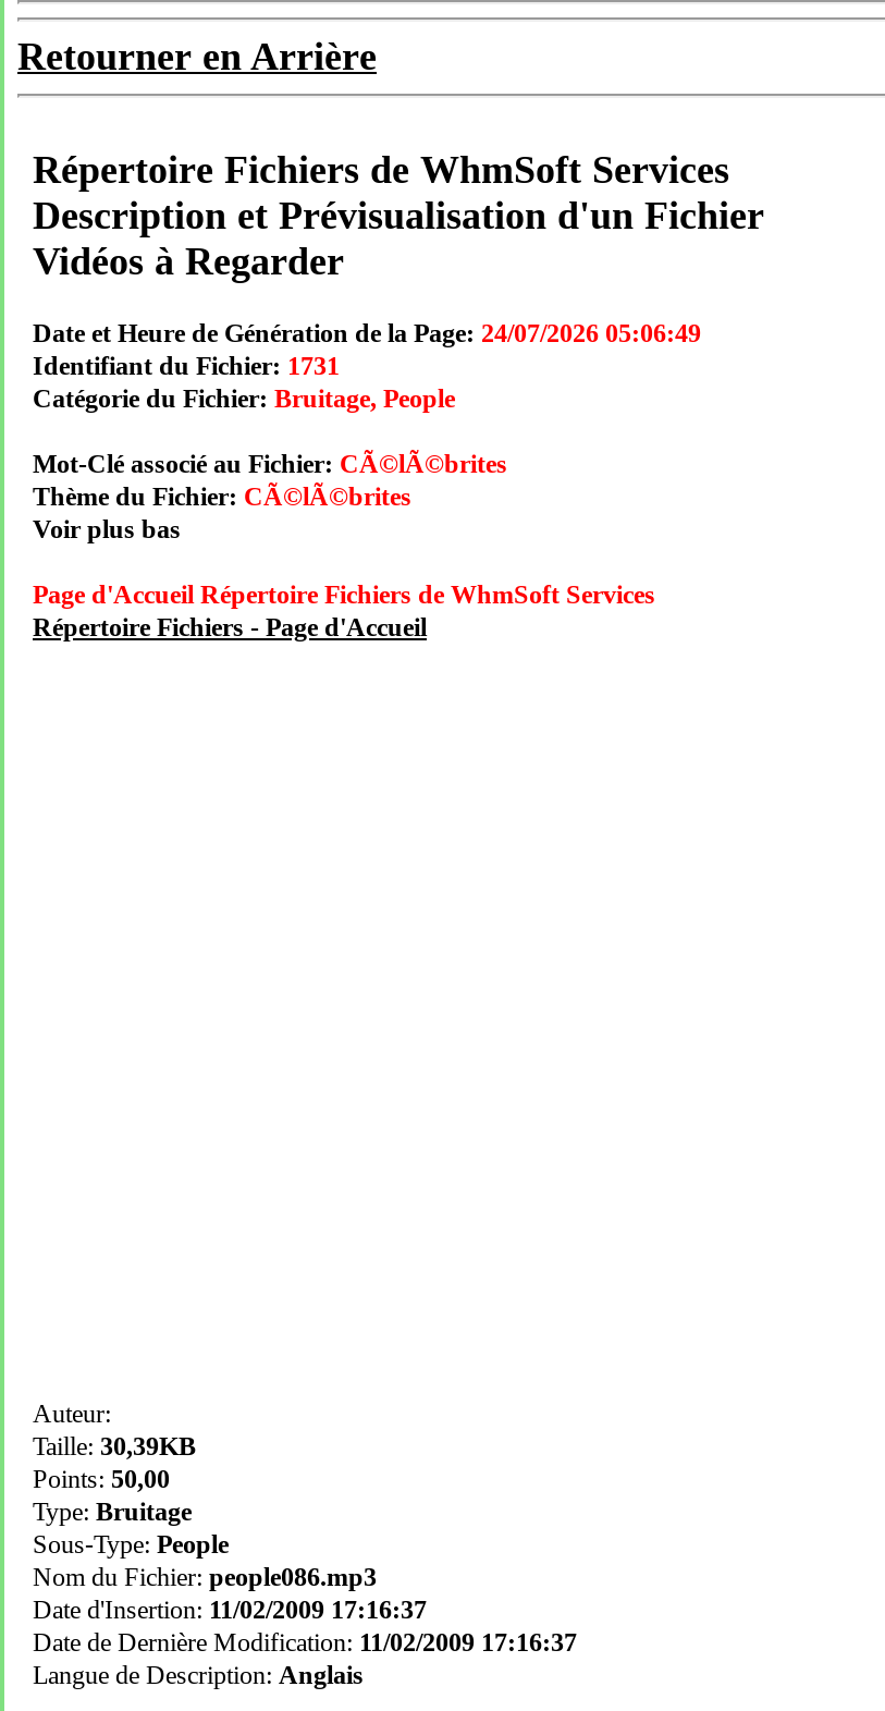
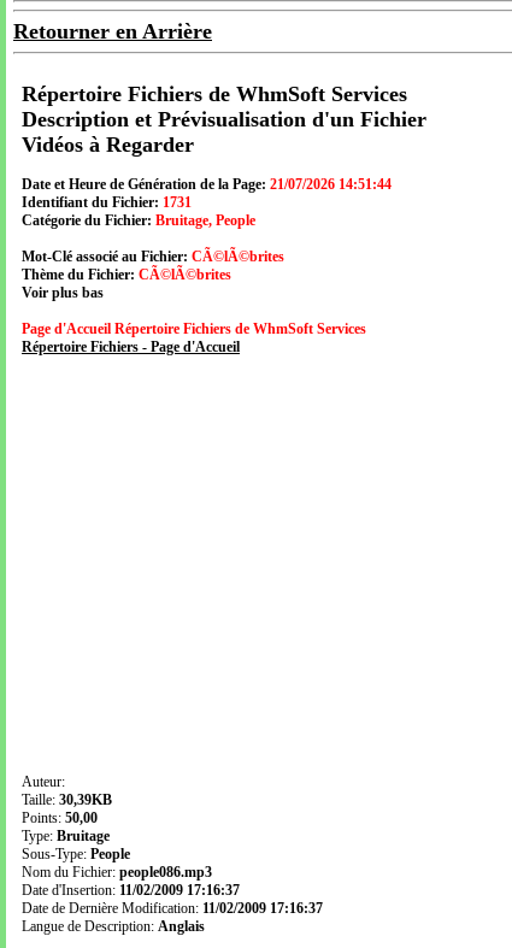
[33,318,701,349] Date et Heure de Génération de la Page: 24/07/2026 05:06:49 -> [22,176,392,193] Date et Heure de Génération de la Page: 21/07/2026 14:51:44

